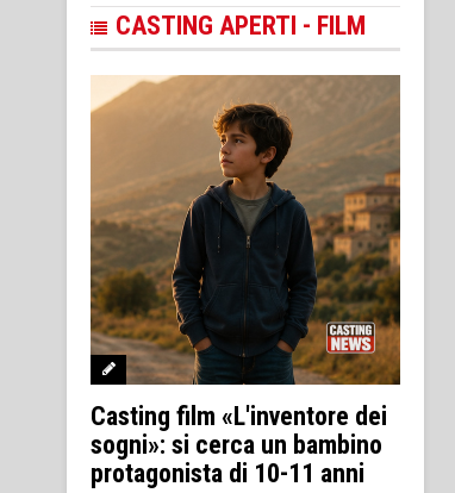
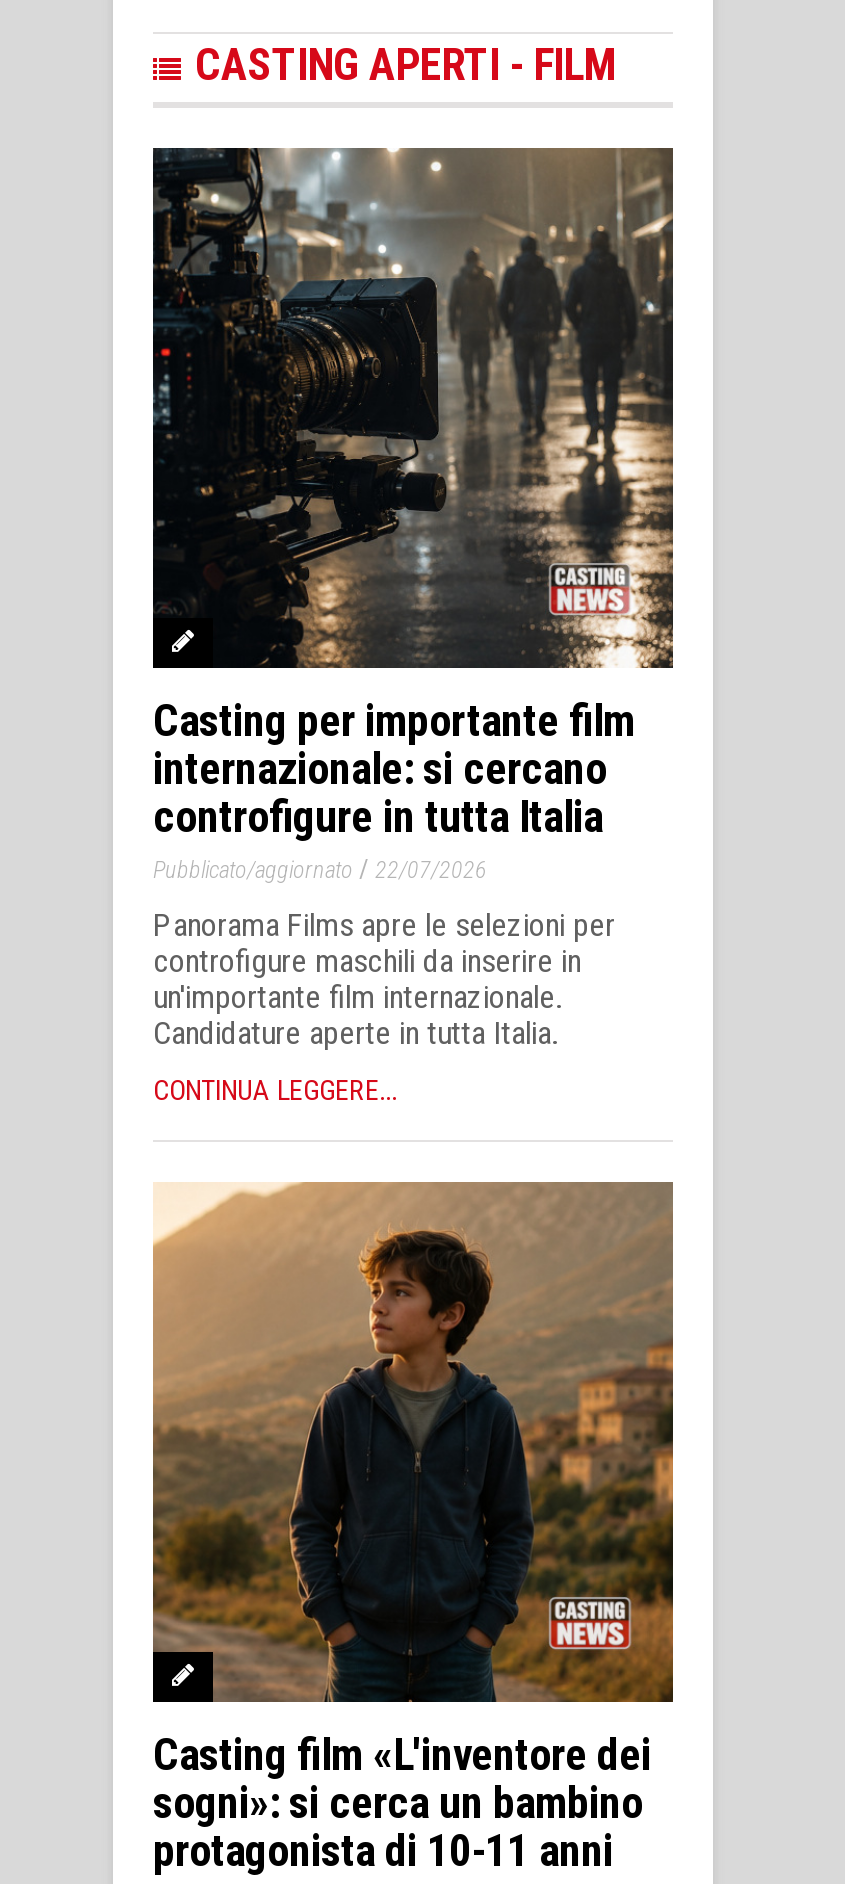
none -> [151,146,675,1106] [image] | Casting per importante film | internazionale: si cercano | controfigure in tutta Italia | Pubblicato/aggiornato / 22/07/2026 | Panorama Films apre le selezioni per | controfigure maschili da inserire in | un'importante film internazionale. | Candidature aperte in tutta Italia. | CONTINUA LEGGERE...

